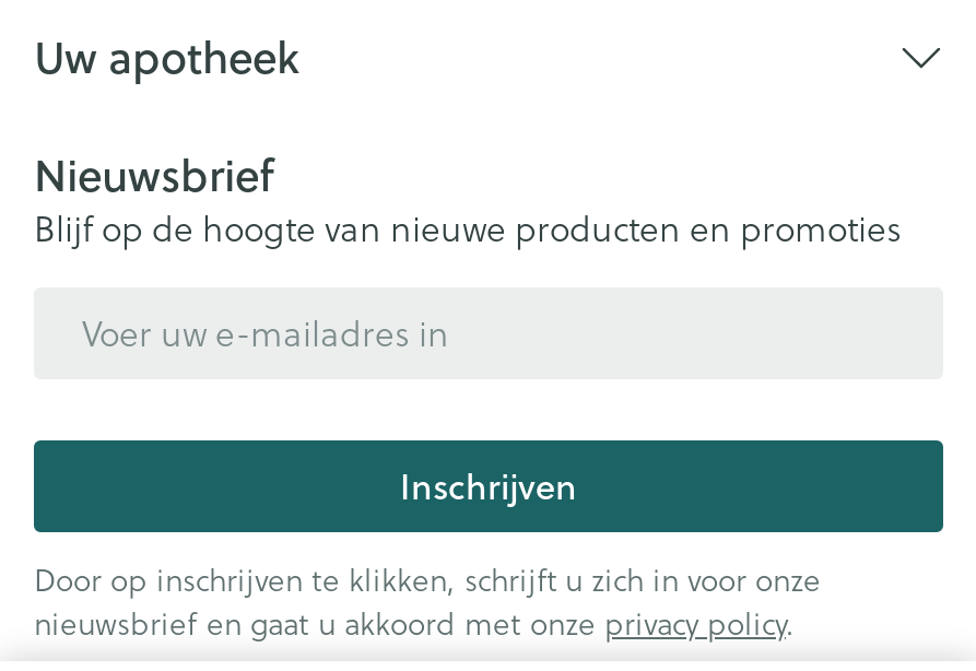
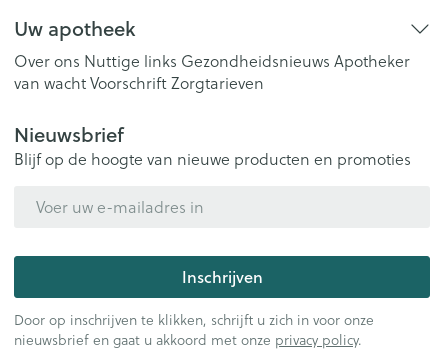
none -> [14,50,410,94] Over ons Nuttige links Gezondheidsnieuws Apotheker | van wacht Voorschrift Zorgtarieven

